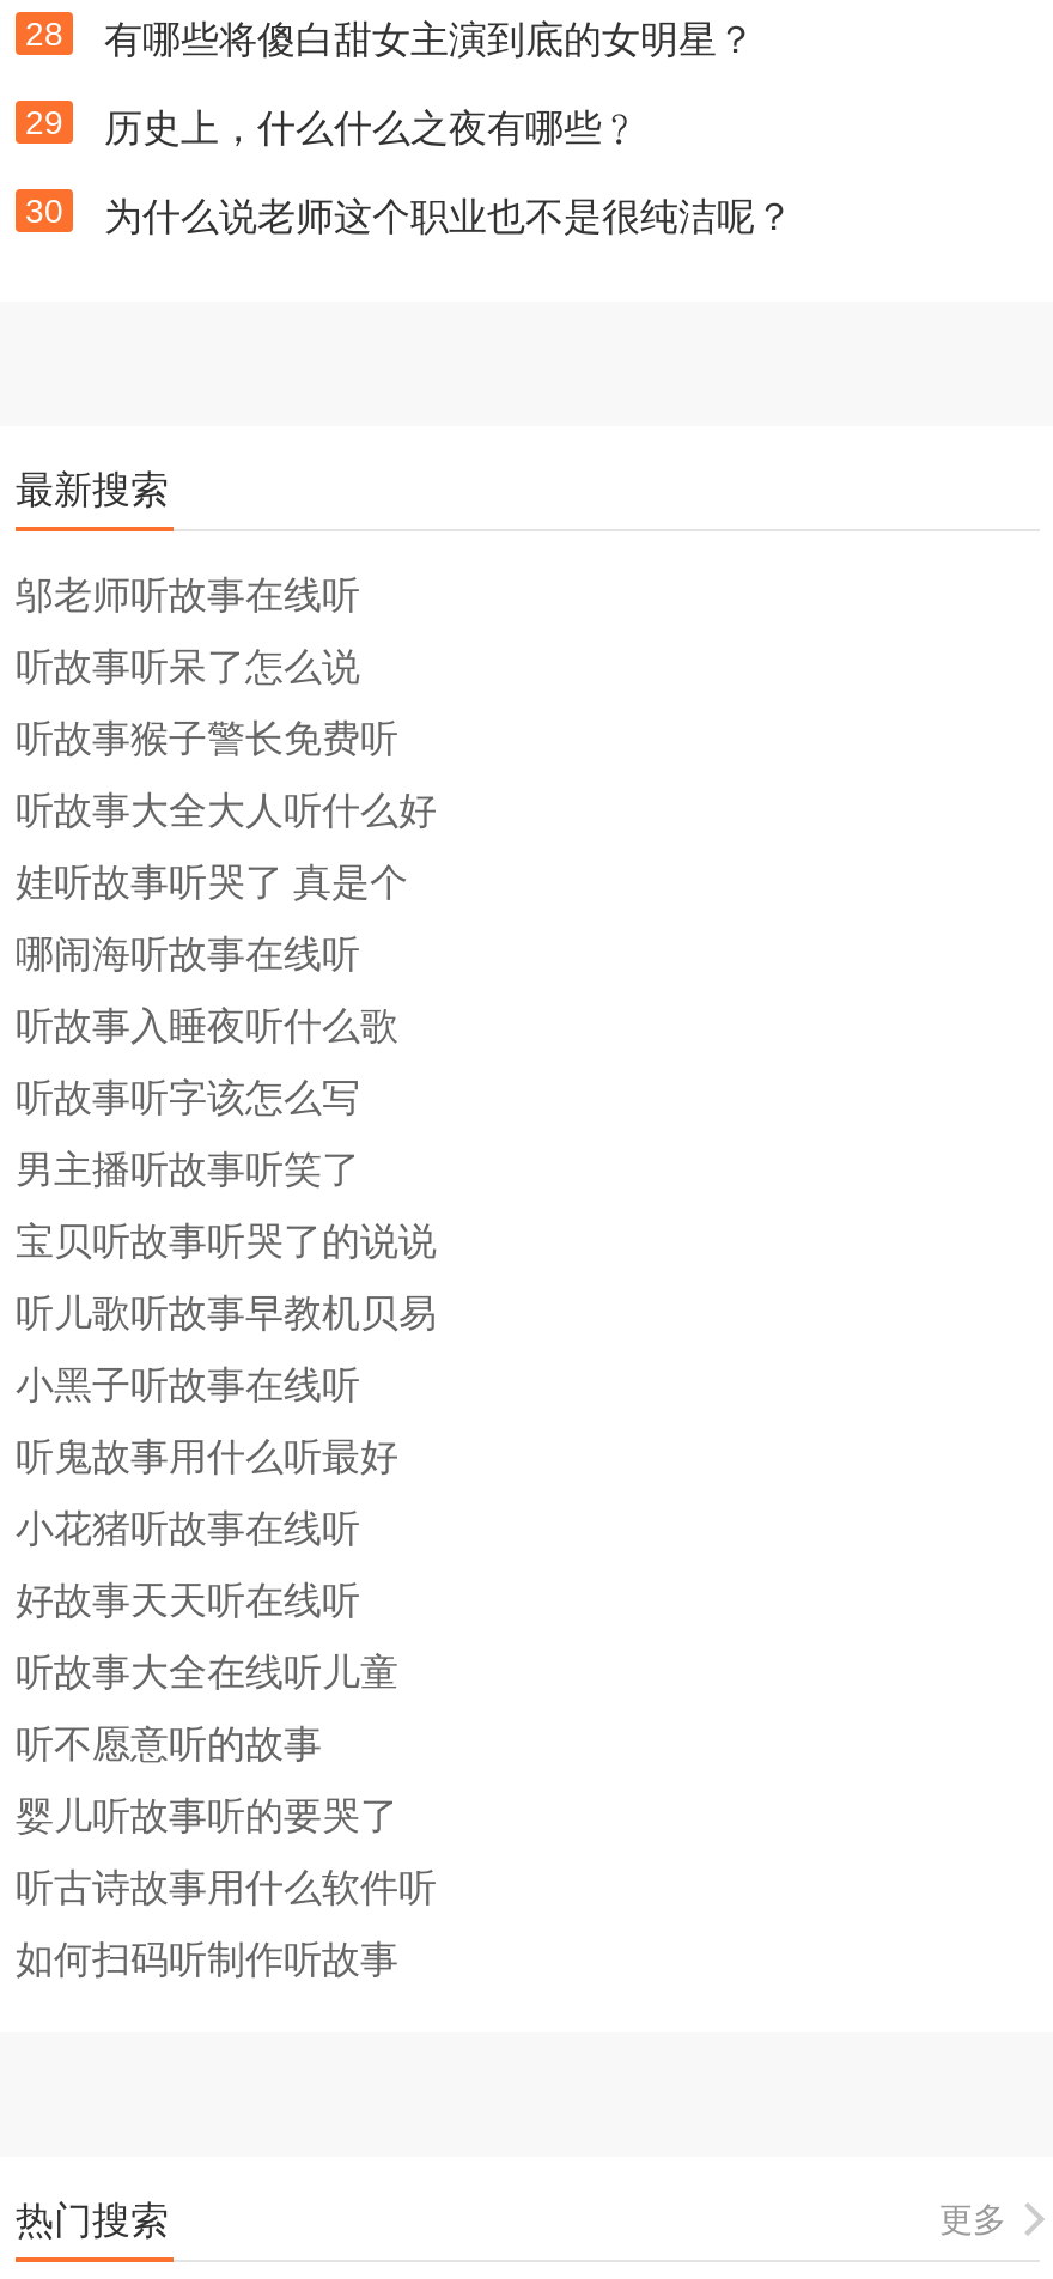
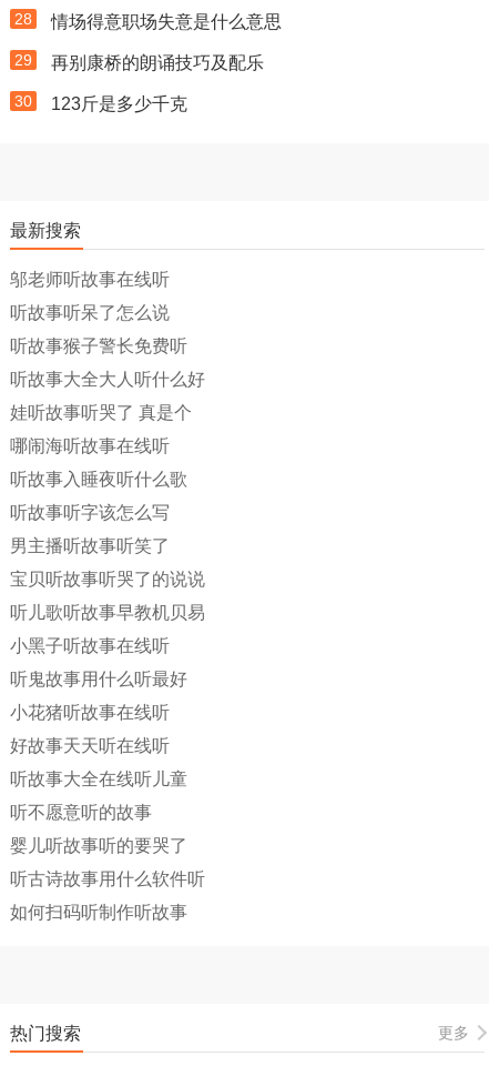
[104,19,755,60] 有哪些将傻白甜女主演到底的女明星？ -> [51,12,282,31] 情场得意职场失意是什么意思
[104,108,640,148] 历史上，什么什么之夜有哪些﹖ -> [51,53,264,72] 再别康桥的朗诵技巧及配乐
[104,196,793,237] 为什么说老师这个职业也不是很纯洁呢？ -> [51,94,187,113] 123斤是多少千克

